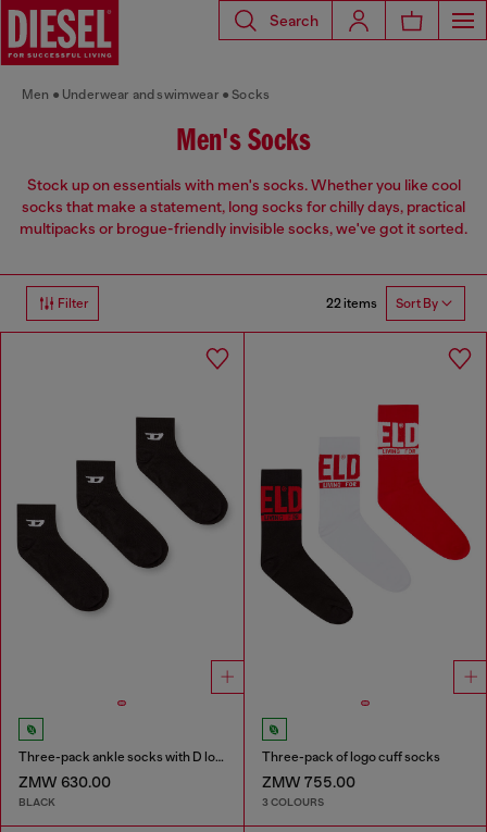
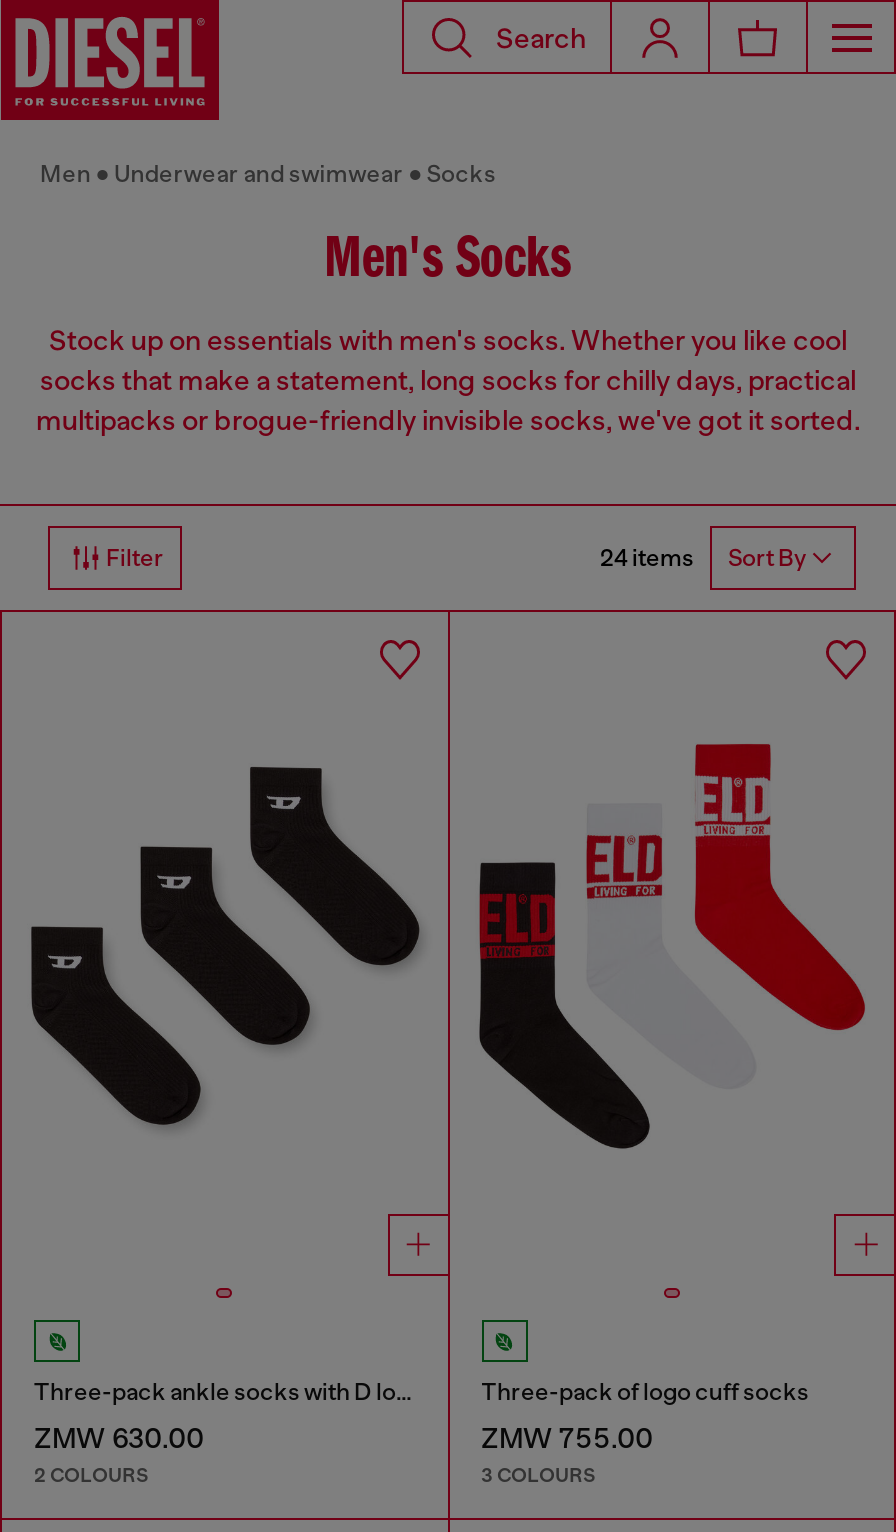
[326,296,438,311] 22 items Sort By -> [600,544,806,573] 24 items Sort By
[18,795,55,809] BLACK -> [34,1461,148,1487] 2 COLOURS

